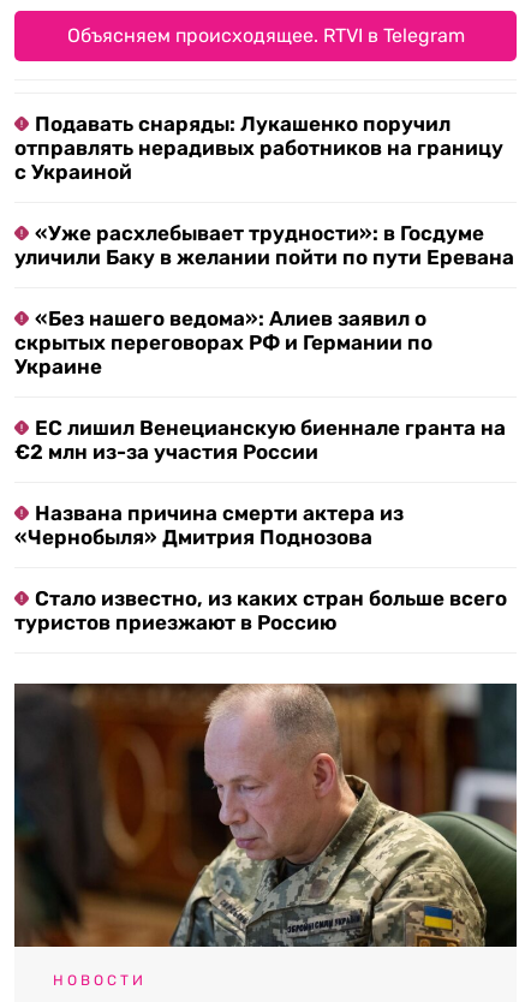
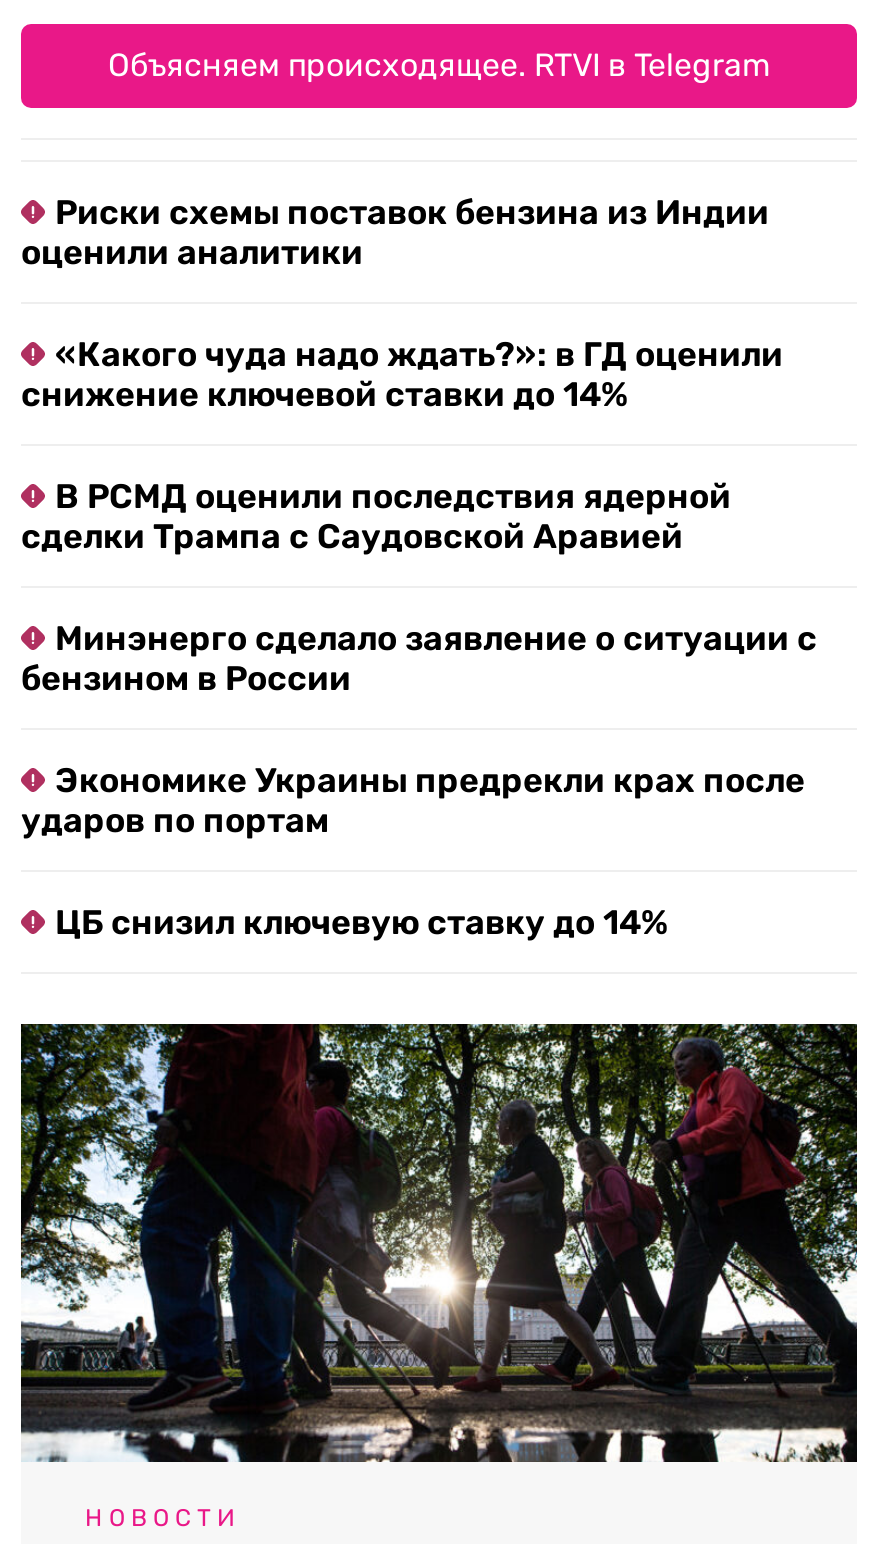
[14,112,503,184] Подавать снаряды: Лукашенко поручил | отправлять нерадивых работников на границу | с Украиной -> [21,192,769,272] Риски схемы поставок бензина из Индии | оценили аналитики
[14,221,514,269] «Уже расхлебывает трудности»: в Госдуме | уличили Баку в желании пойти по пути Еревана -> [21,334,783,414] «Какого чуда надо ждать?»: в ГД оценили | снижение ключевой ставки до 14%
[14,306,432,379] «Без нашего ведома»: Алиев заявил о | скрытых переговорах РФ и Германии по | Украине -> [21,476,731,556] В РСМД оценили последствия ядерной | сделки Трампа с Саудовской Аравией
[14,416,506,464] ЕС лишил Венецианскую биеннале гранта на | €2 млн из-за участия России -> [21,618,817,698] Минэнерго сделало заявление о ситуации с | бензином в России
[14,501,404,549] Названа причина смерти актера из | «Чернобыля» Дмитрия Поднозова -> [21,760,805,840] Экономике Украины предрекли крах после | ударов по портам
[14,586,507,634] Стало известно, из каких стран больше всего | туристов приезжают в Россию -> [55,902,669,942] ЦБ снизил ключевую ставку до 14%
[13,684,518,948] [image] -> [21,1038,857,1464] [image]

